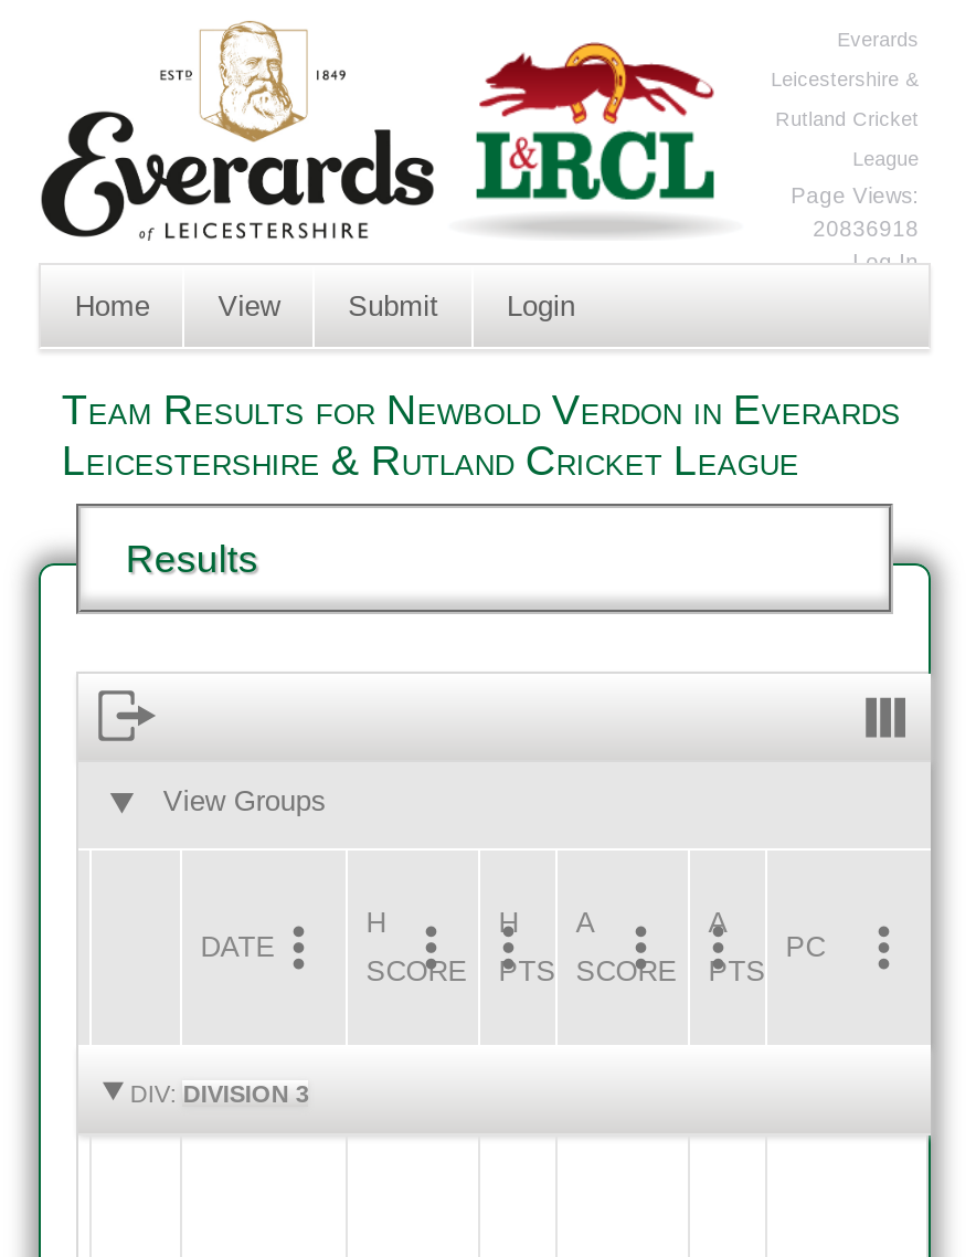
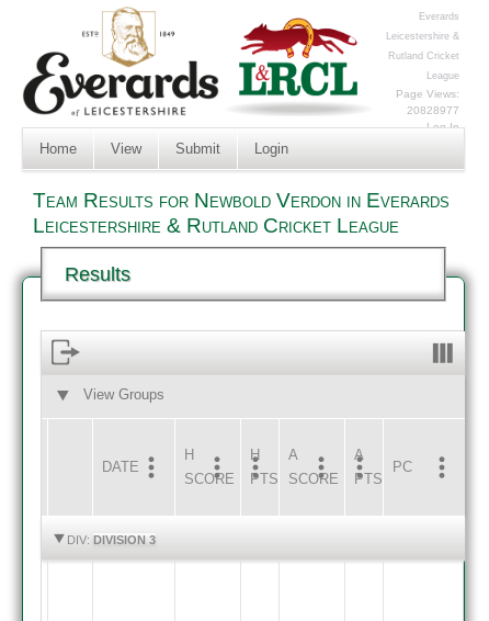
[813,216,919,241] 20836918 -> [406,104,459,116] 20828977

